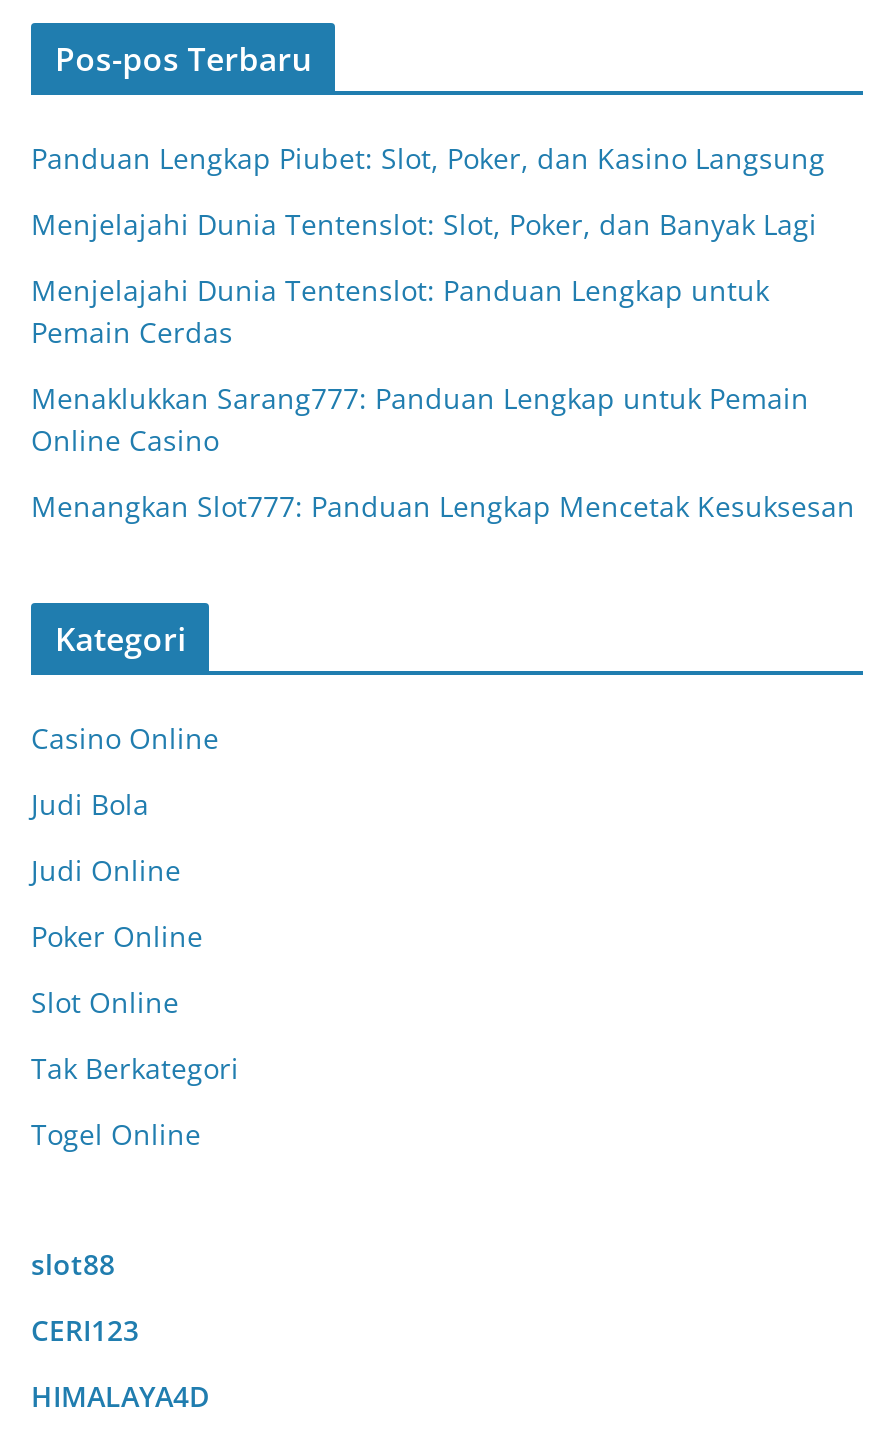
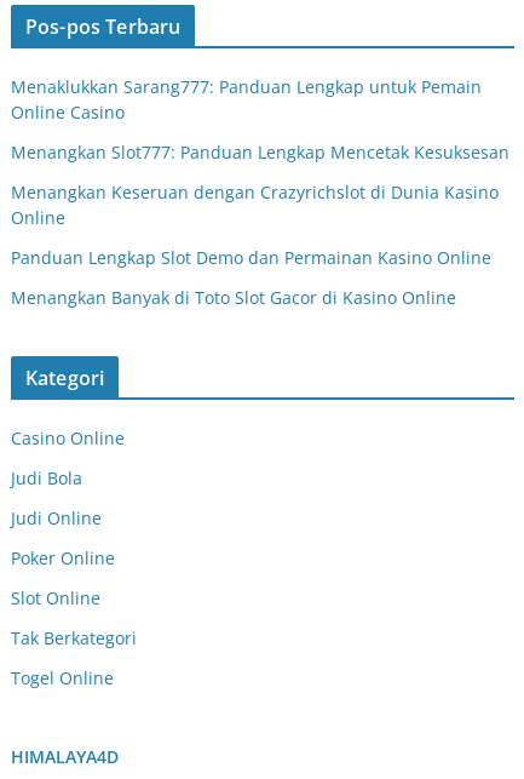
[31,140,825,352] Panduan Lengkap Piubet: Slot, Poker, dan Kasino Langsung | Menjelajahi Dunia Tentenslot: Slot, Poker, dan Banyak Lagi | Menjelajahi Dunia Tentenslot: Panduan Lengkap untuk | Pemain Cerdas -> none
moved [31,380,855,526] -> [11,76,509,164]: Menaklukkan Sarang777: Panduan Lengkap untuk Pemain | Online Casino | Menangkan Slot777: Panduan Lengkap Mencetak Kesuksesan
none -> [11,181,499,309] Menangkan Keseruan dengan Crazyrichslot di Dunia Kasino | Online | Panduan Lengkap Slot Demo dan Permainan Kasino Online | Menangkan Banyak di Toto Slot Gacor di Kasino Online
[31,1246,139,1350] slot88 | CERI123 -> none

